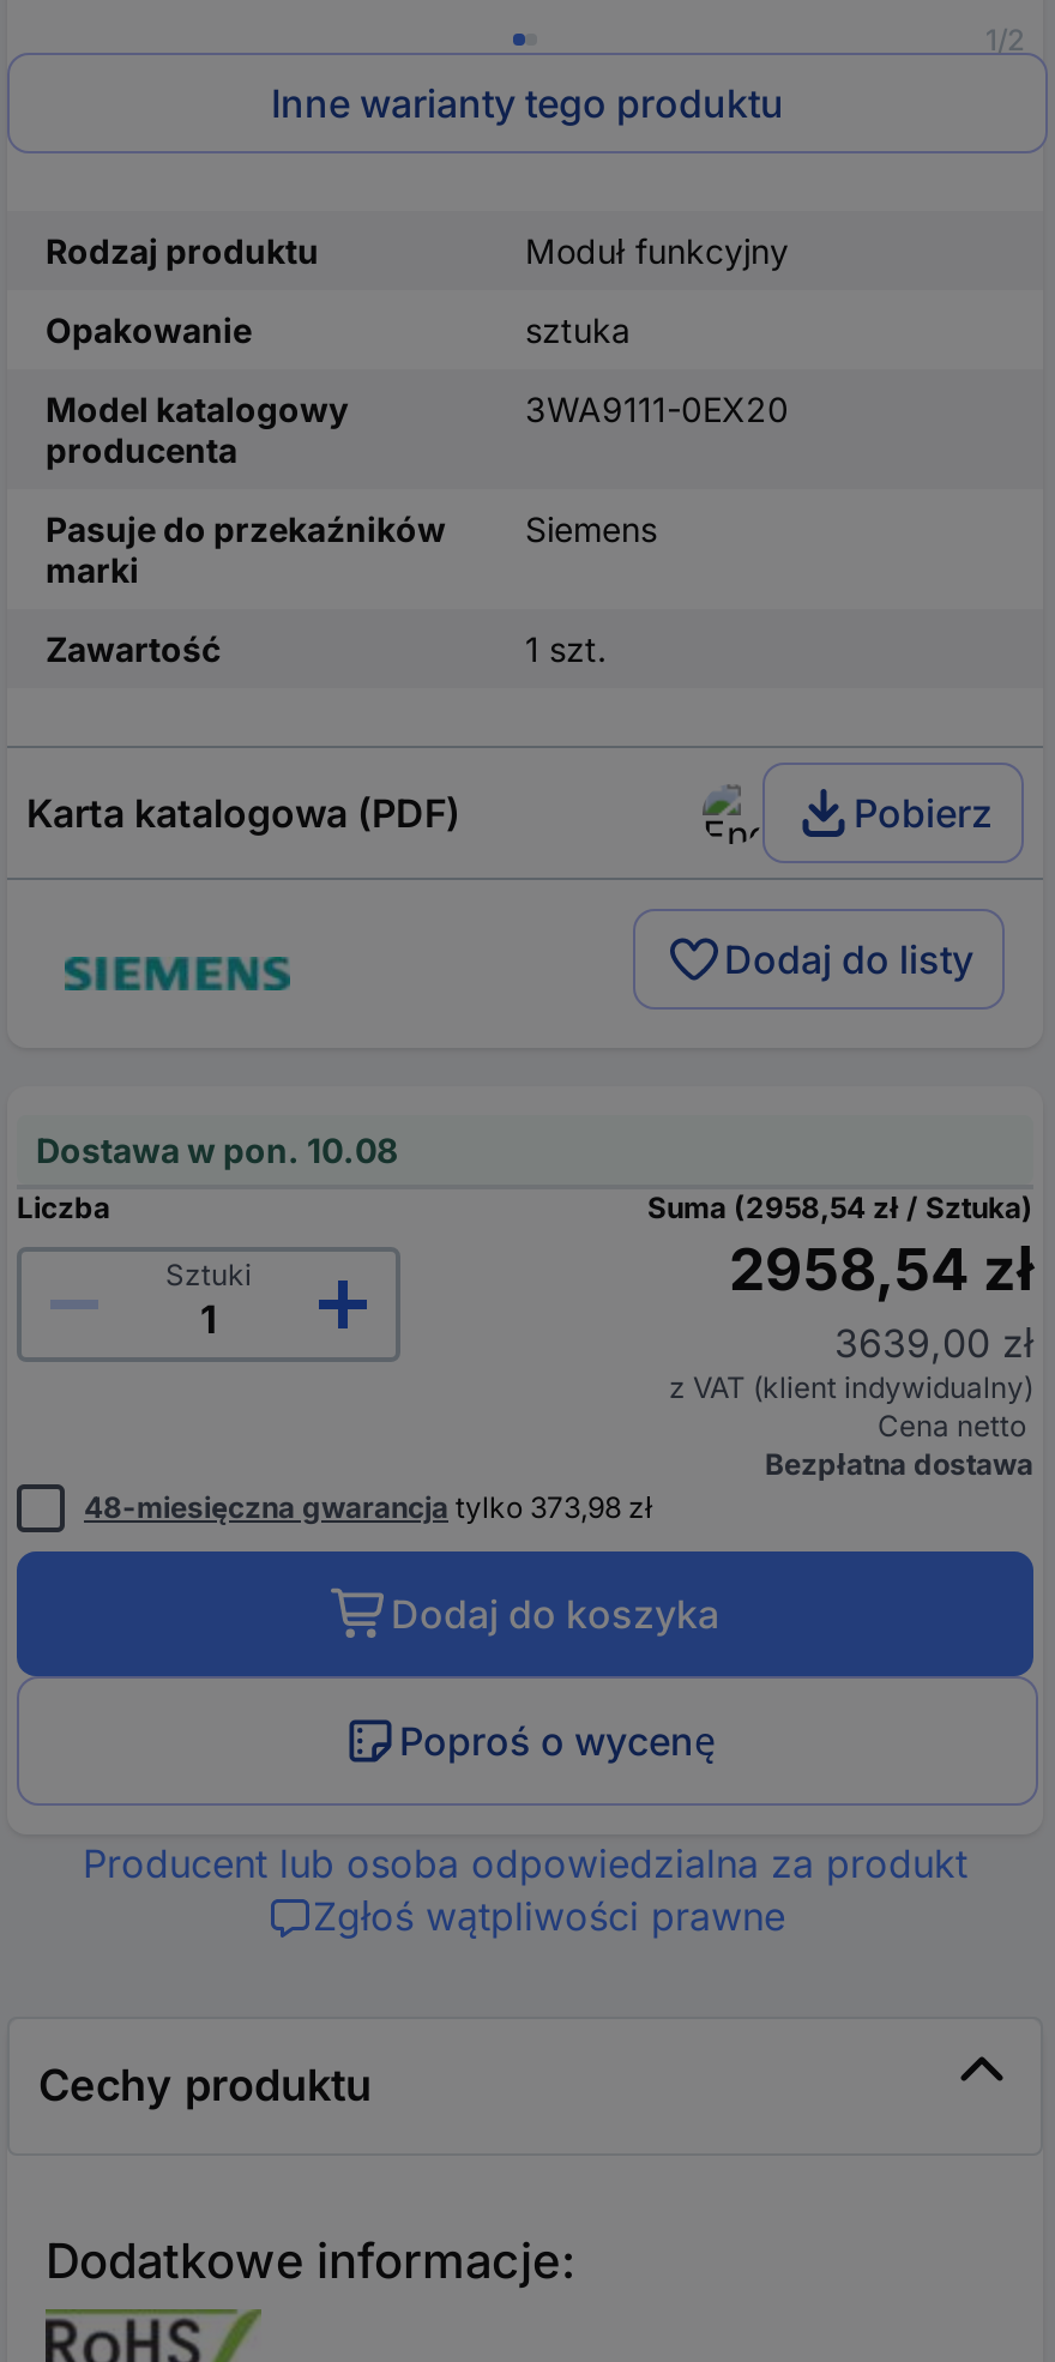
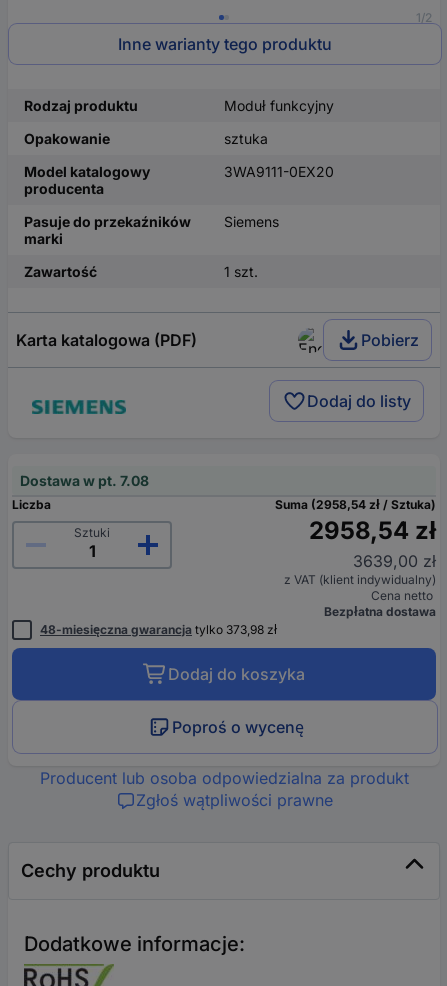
[36,1129,398,1170] Dostawa w pon. 10.08 -> [20,472,149,489] Dostawa w pt. 7.08

